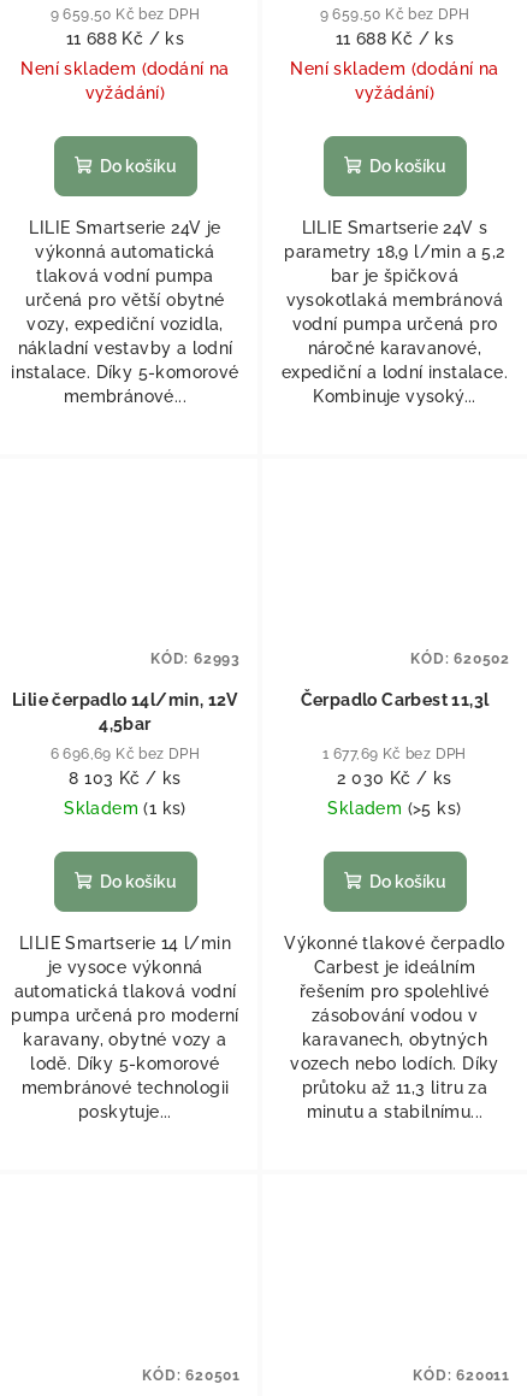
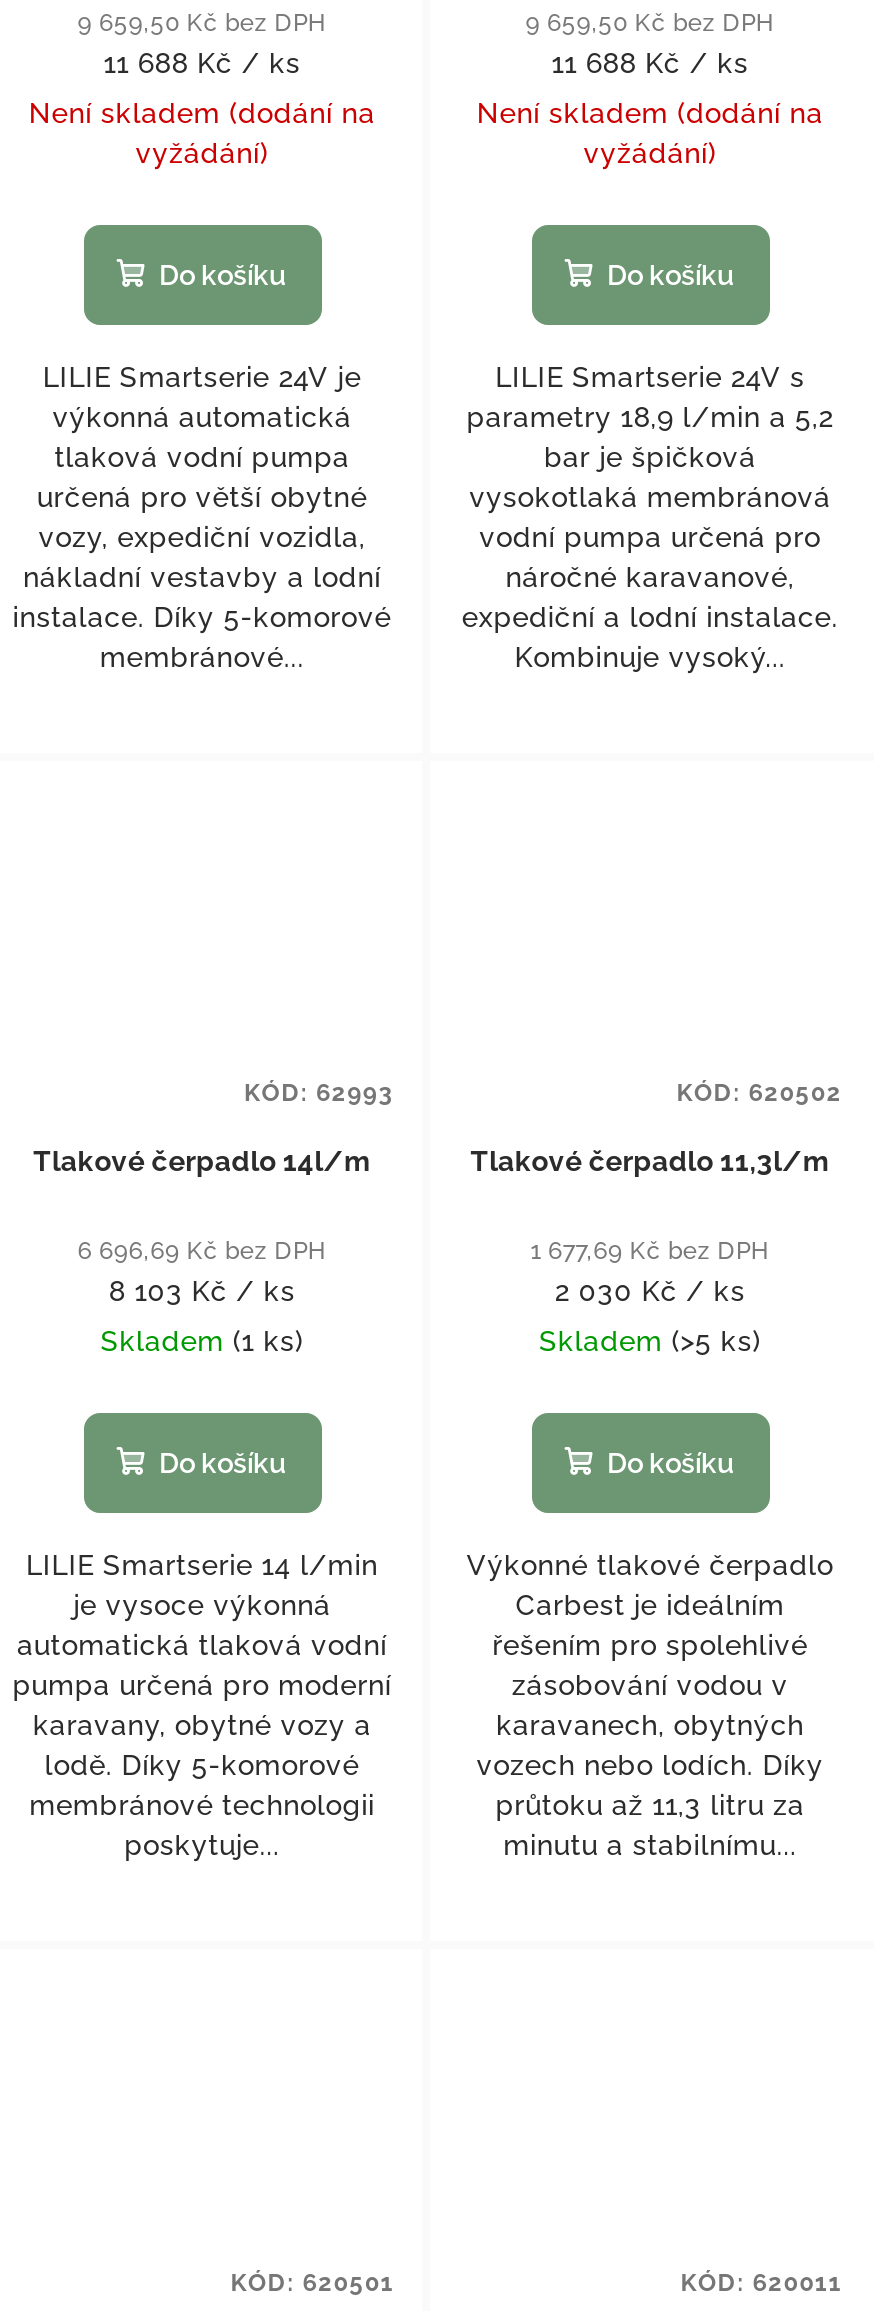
[12,691,238,734] Lilie čerpadlo 14l/min, 12V | 4,5bar -> [33,1146,371,1178] Tlakové čerpadlo 14l/m
[300,691,489,710] Čerpadlo Carbest 11,3l -> [470,1146,830,1178] Tlakové čerpadlo 11,3l/m

